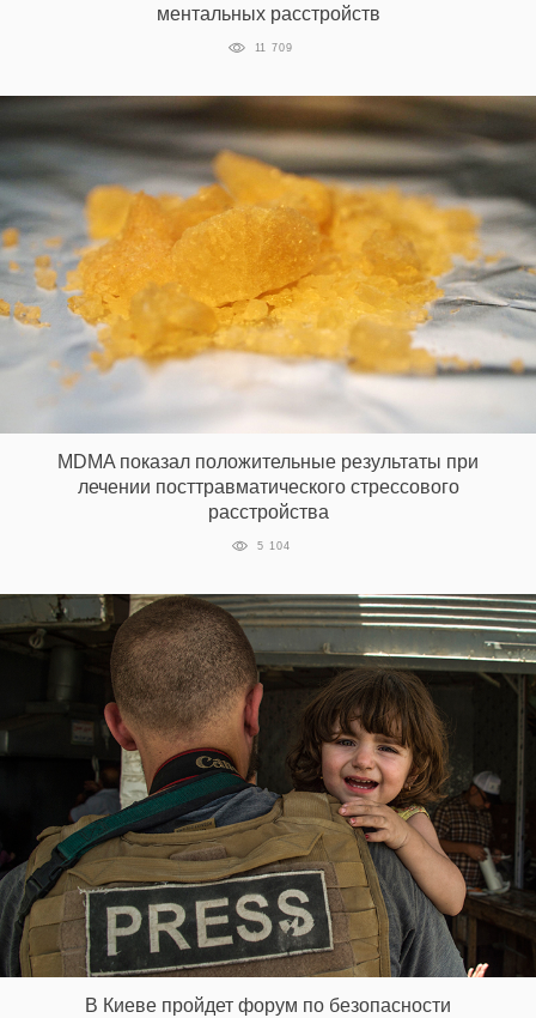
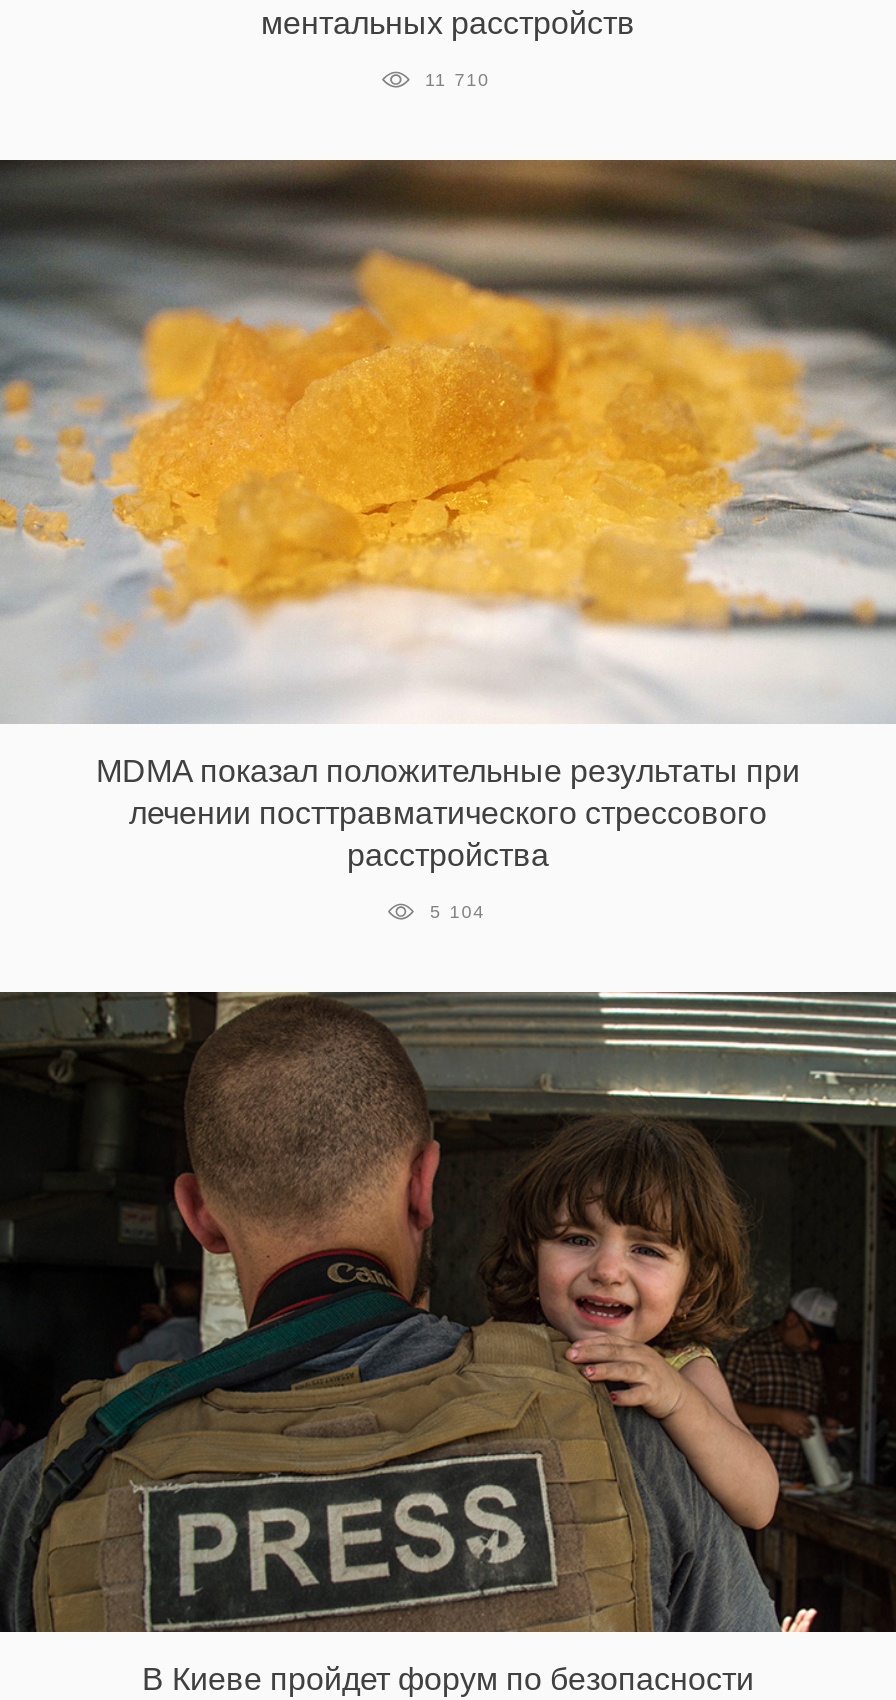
[254,42,293,54] 11 709 -> [425,70,490,90] 11 710

